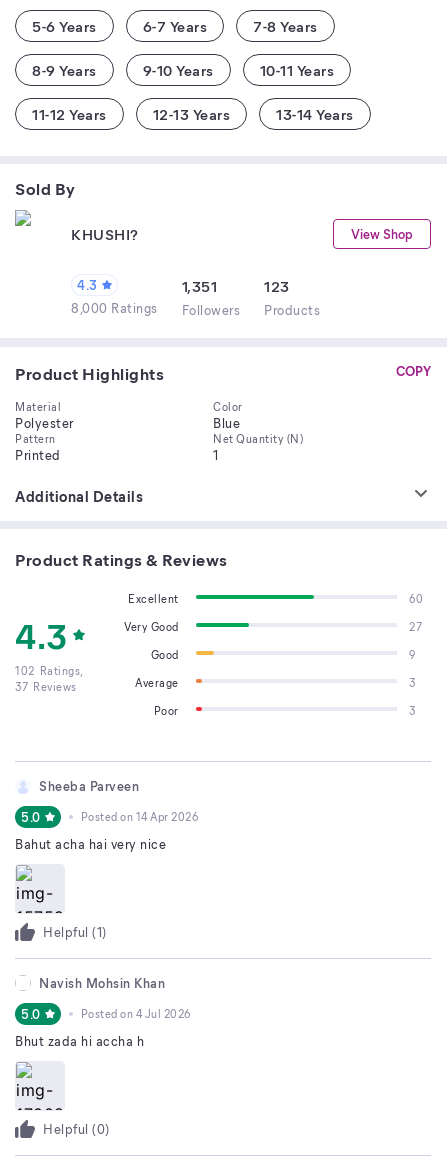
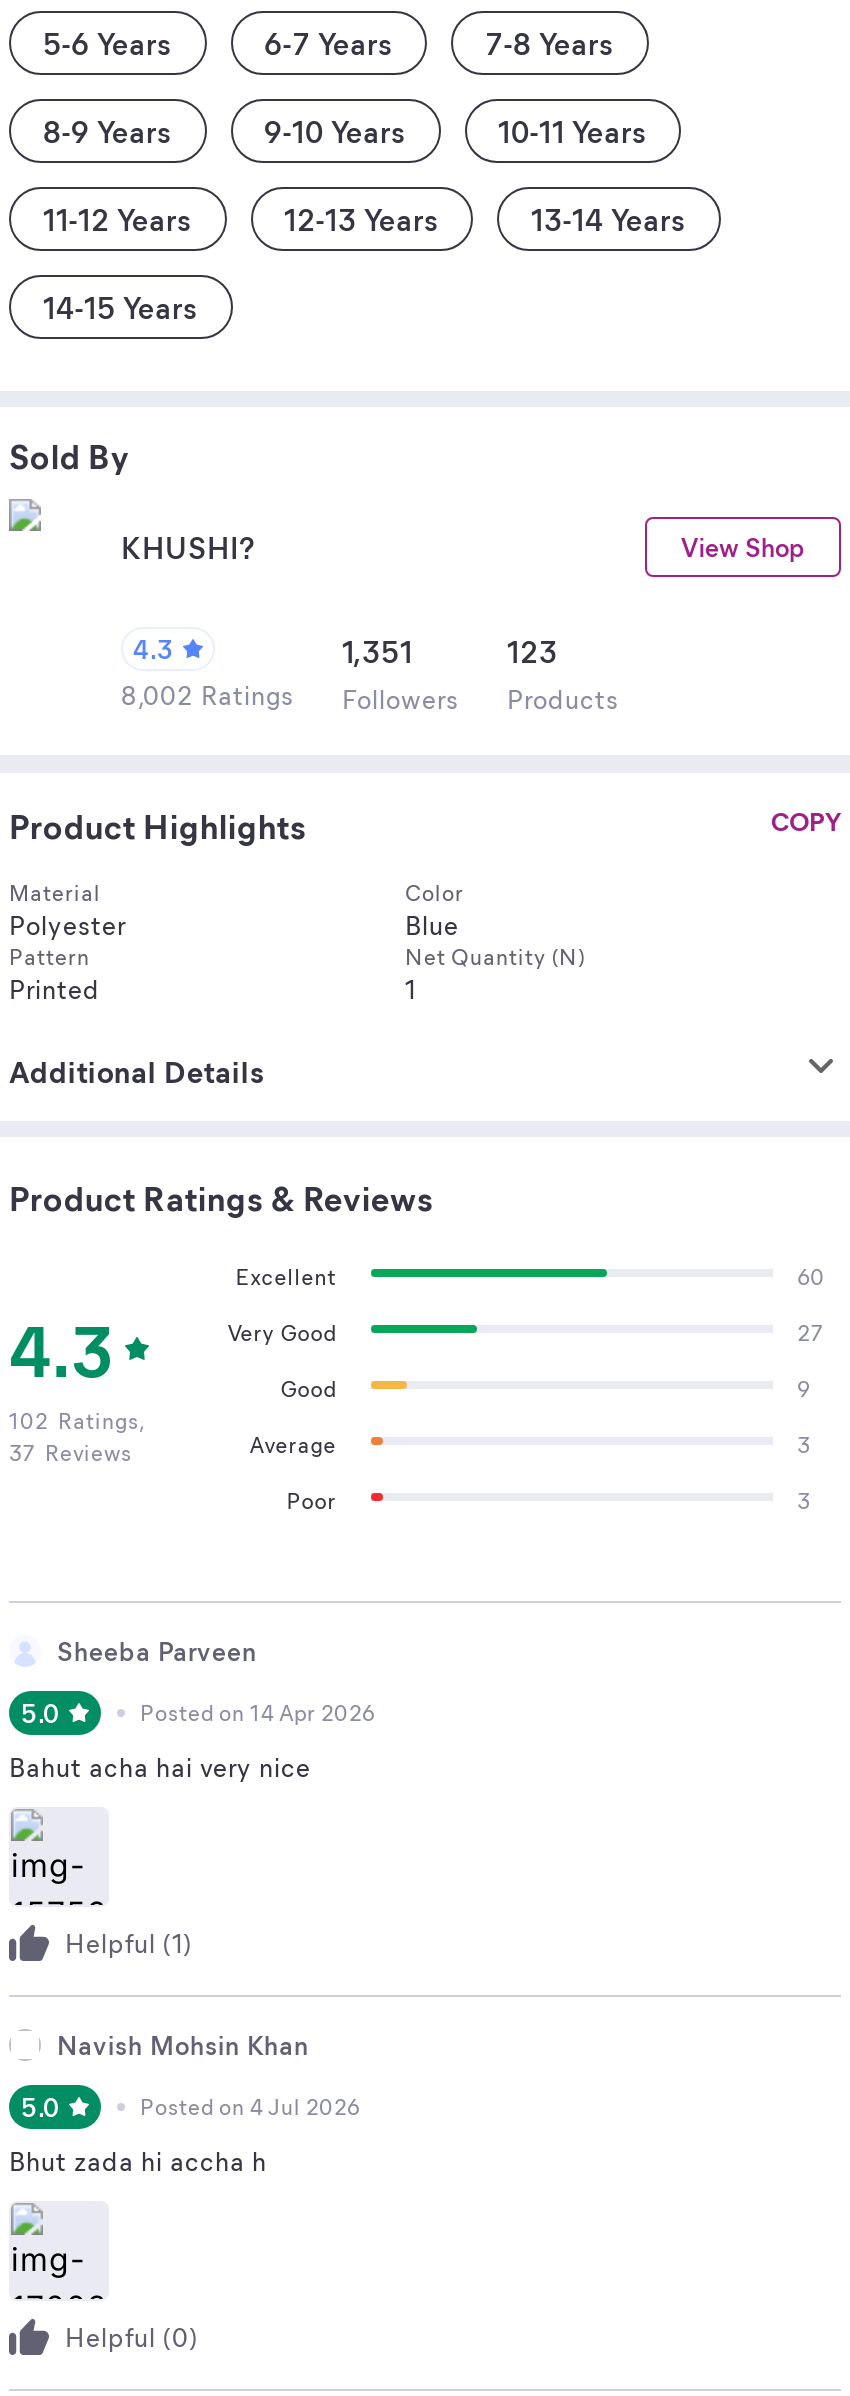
none -> [43,287,198,327] 14-15 Years
[71,299,320,318] 8,000 Ratings Followers Products -> [121,677,619,715] 8,002 Ratings Followers Products

